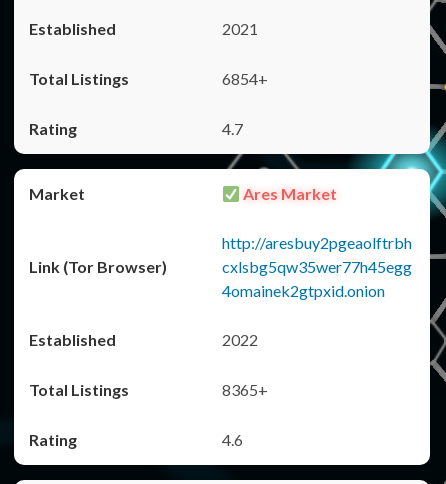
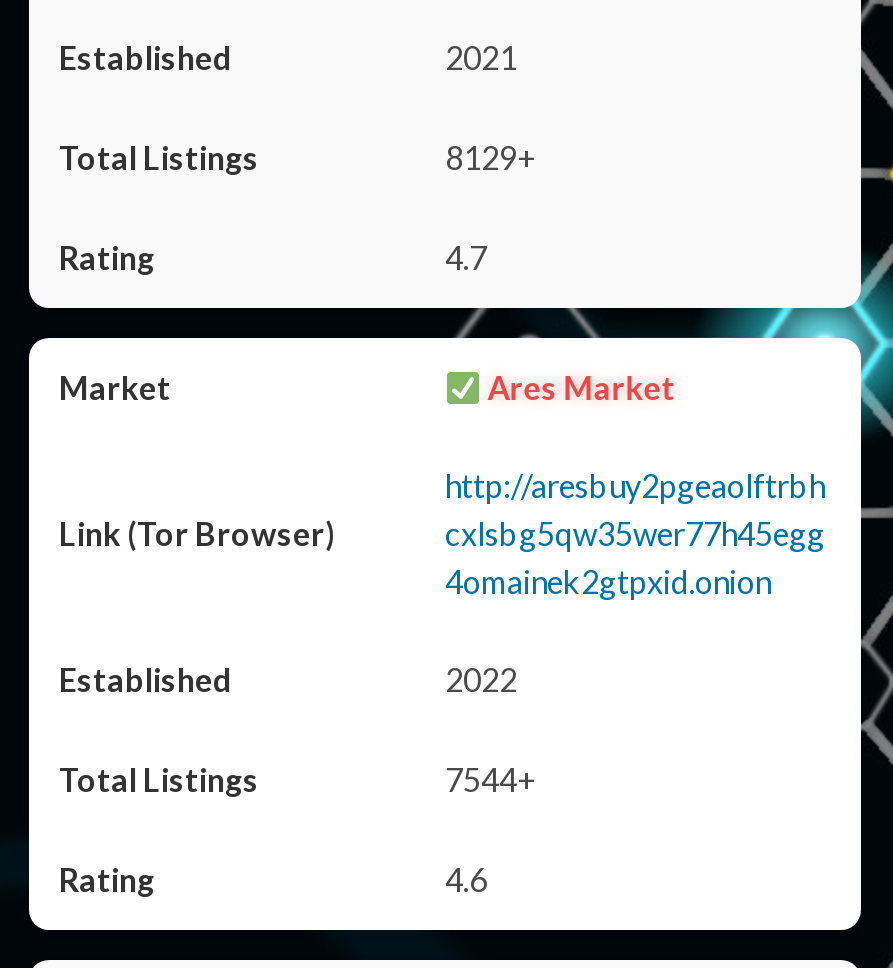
[222,69,268,88] 6854+ -> [445,138,537,176] 8129+
[222,380,268,399] 8365+ -> [445,760,537,798] 7544+

